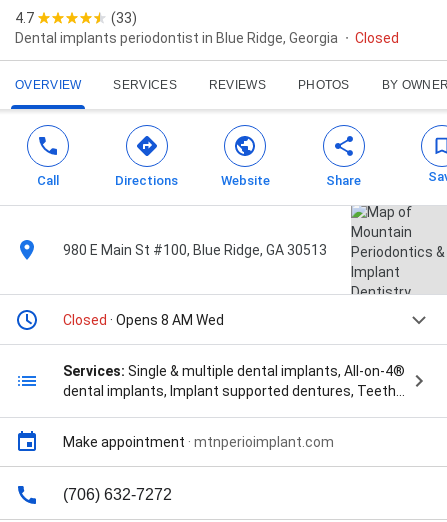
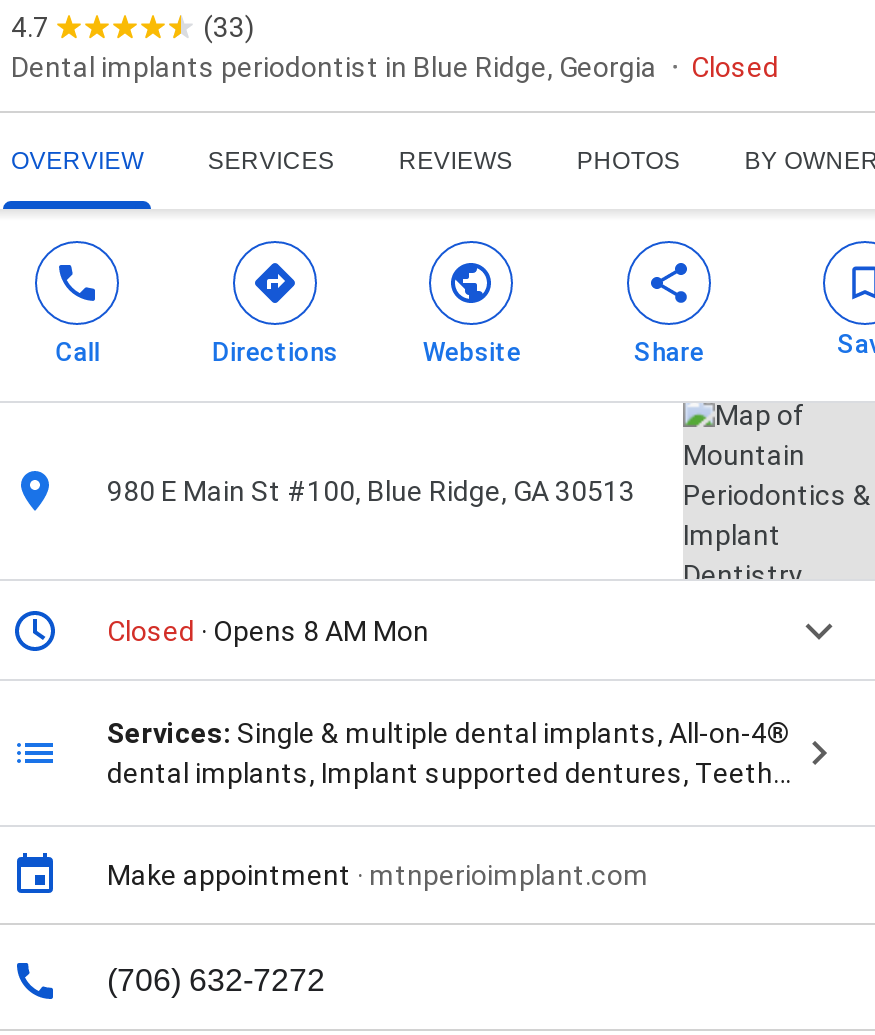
[63,312,224,328] Closed · Opens 8 AM Wed -> [107,615,429,647] Closed · Opens 8 AM Mon

